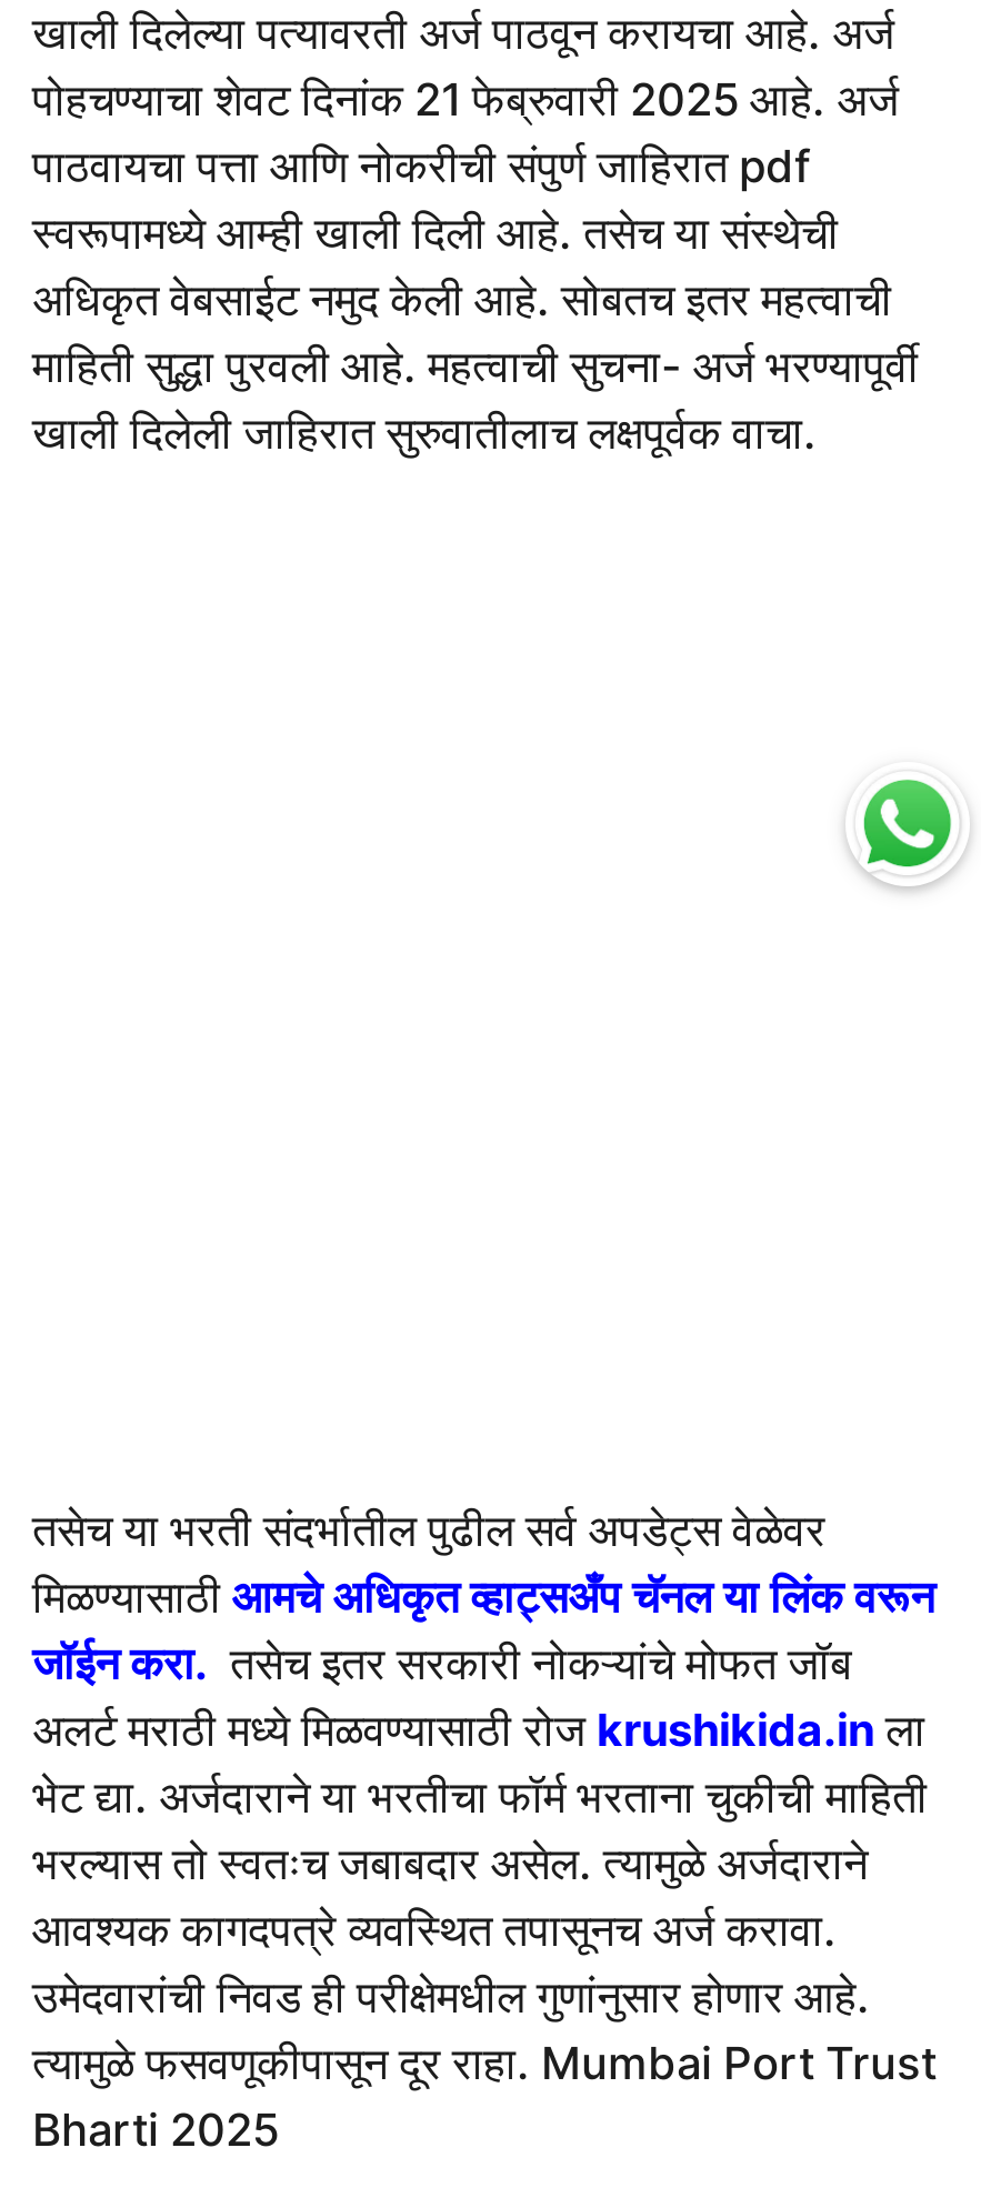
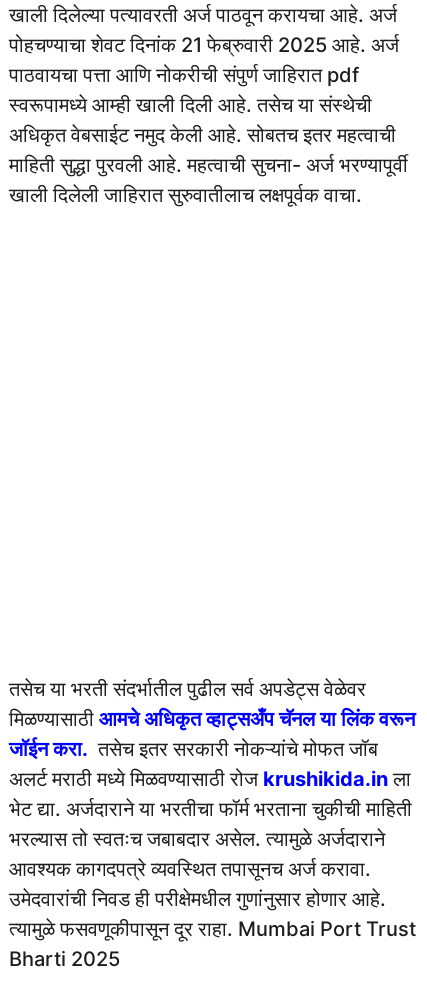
[845,777,970,893] [image] -> none

